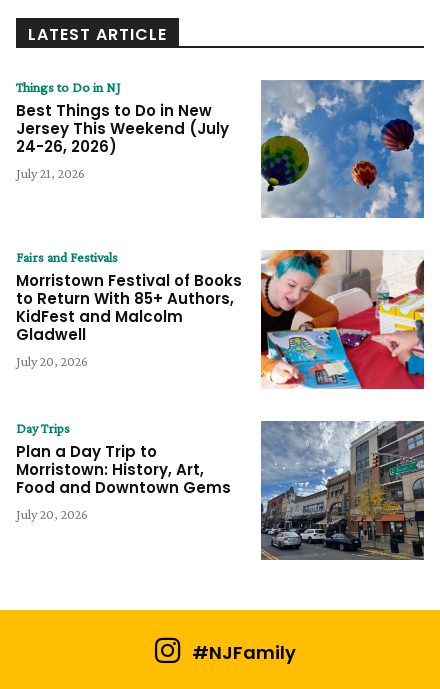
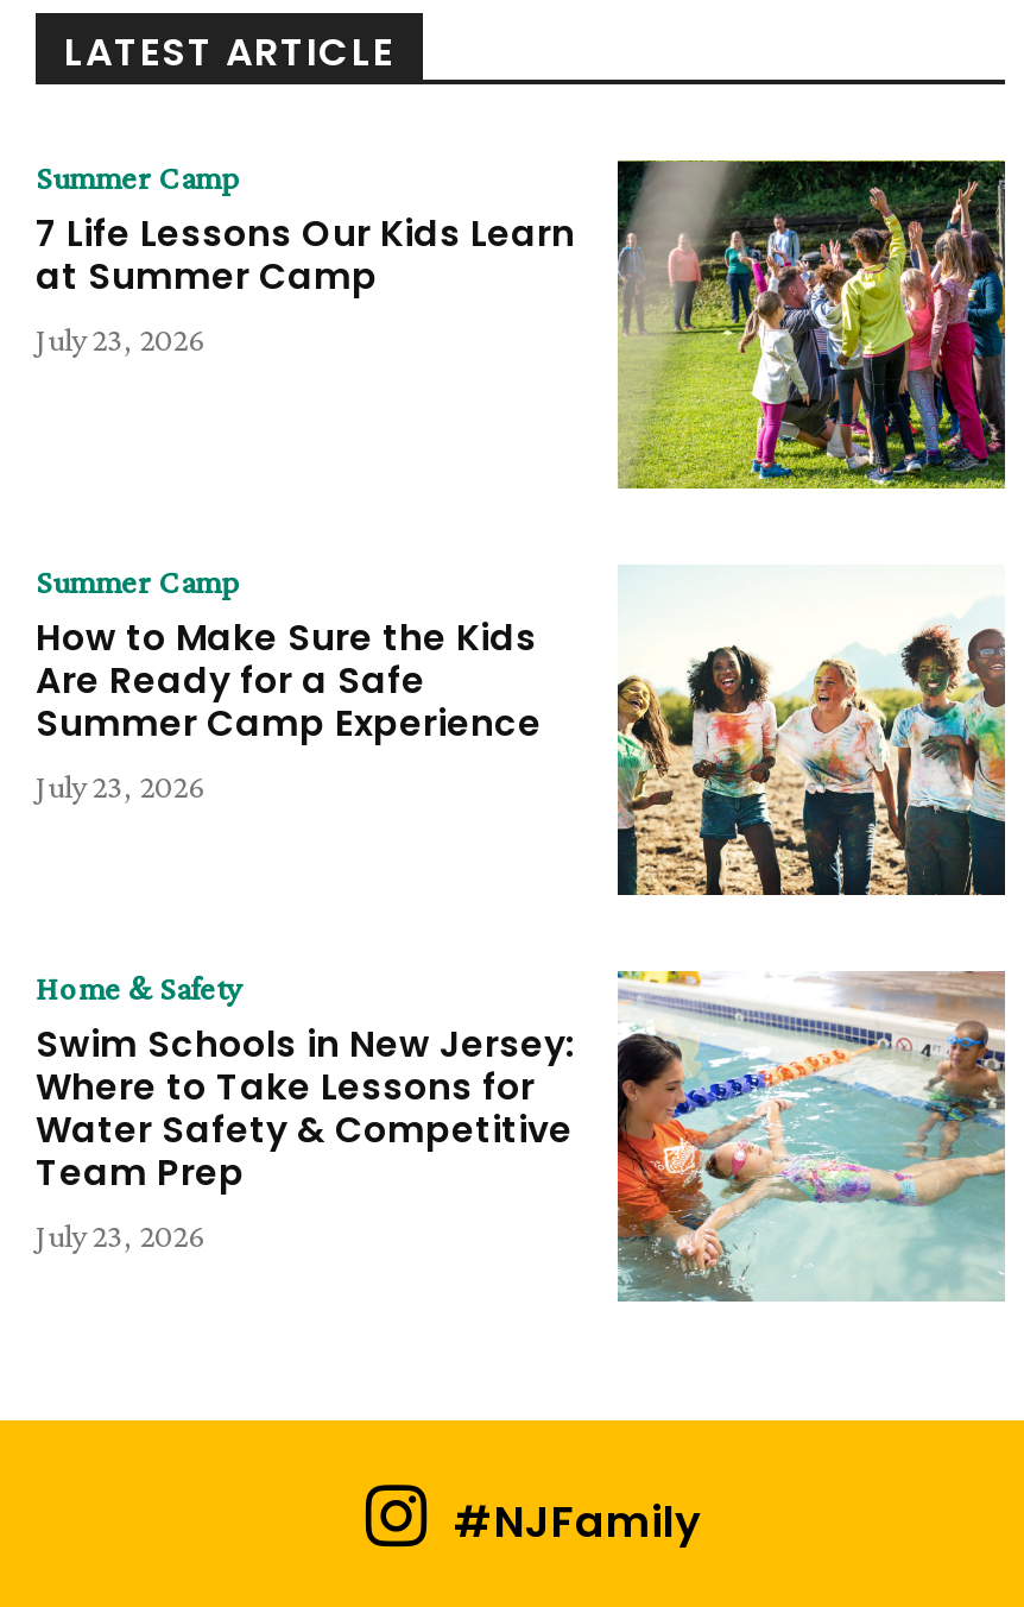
[16,79,425,219] [image] | Things to Do in NJ | Best Things to Do in New | Jersey This Weekend (July | 24-26, 2026) | July 21, 2026 -> [36,157,1007,491] [image] | Summer Camp | 7 Life Lessons Our Kids Learn | at Summer Camp | July 23, 2026
[16,249,425,390] [image] | Fairs and Festivals | Morristown Festival of Books | to Return With 85+ Authors, | KidFest and Malcolm | Gladwell | July 20, 2026 -> [36,563,1007,897] [image] | Summer Camp | How to Make Sure the Kids | Are Ready for a Safe | Summer Camp Experience | July 23, 2026
[16,420,425,560] [image] | Day Trips | Plan a Day Trip to | Morristown: History, Art, | Food and Downtown Gems | July 20, 2026 -> [36,969,1005,1302] [image] | Home & Safety | Swim Schools in New Jersey: | Where to Take Lessons for | Water Safety & Competitive | Team Prep | July 23, 2026

